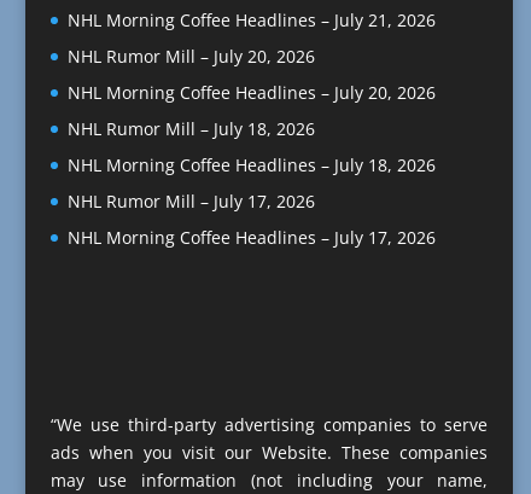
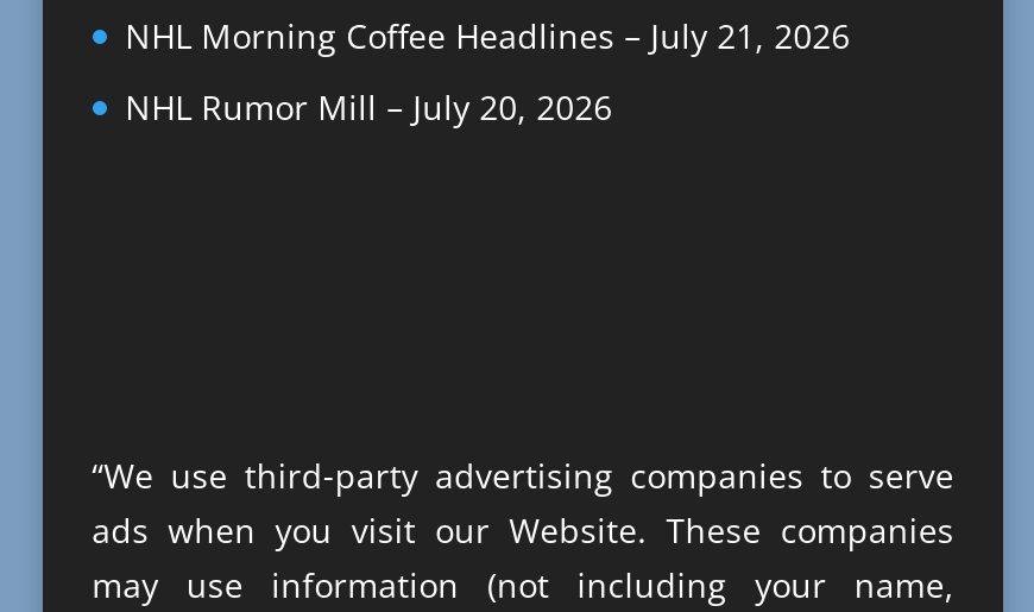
[67,81,435,249] NHL Morning Coffee Headlines – July 20, 2026 | NHL Rumor Mill – July 18, 2026 | NHL Morning Coffee Headlines – July 18, 2026 | NHL Rumor Mill – July 17, 2026 | NHL Morning Coffee Headlines – July 17, 2026 -> none

